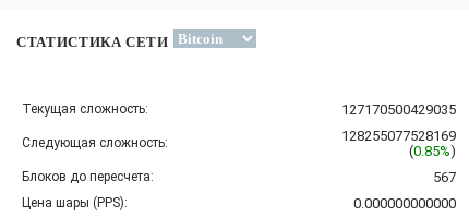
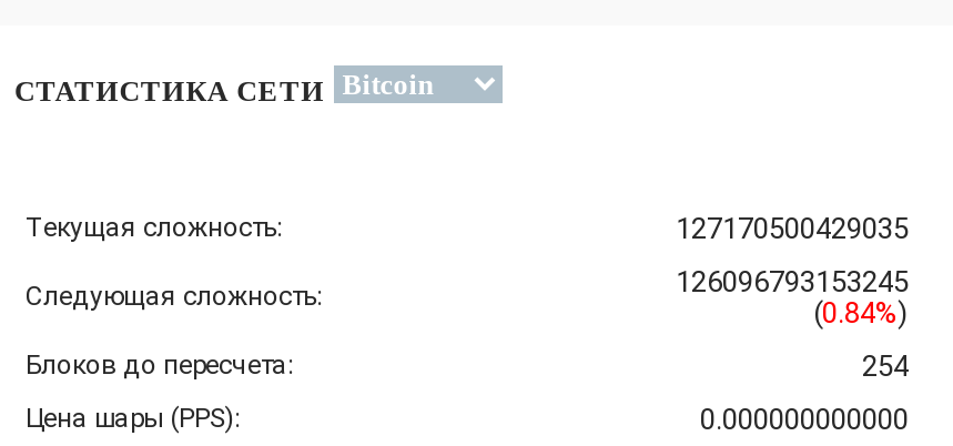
[341,127,456,144] 128255077528169 -> [676,265,909,298] 126096793153245
[409,143,456,159] (0.85%) -> [813,296,909,329] (0.84%)
[433,169,456,185] 567 -> [862,349,909,382] 254

